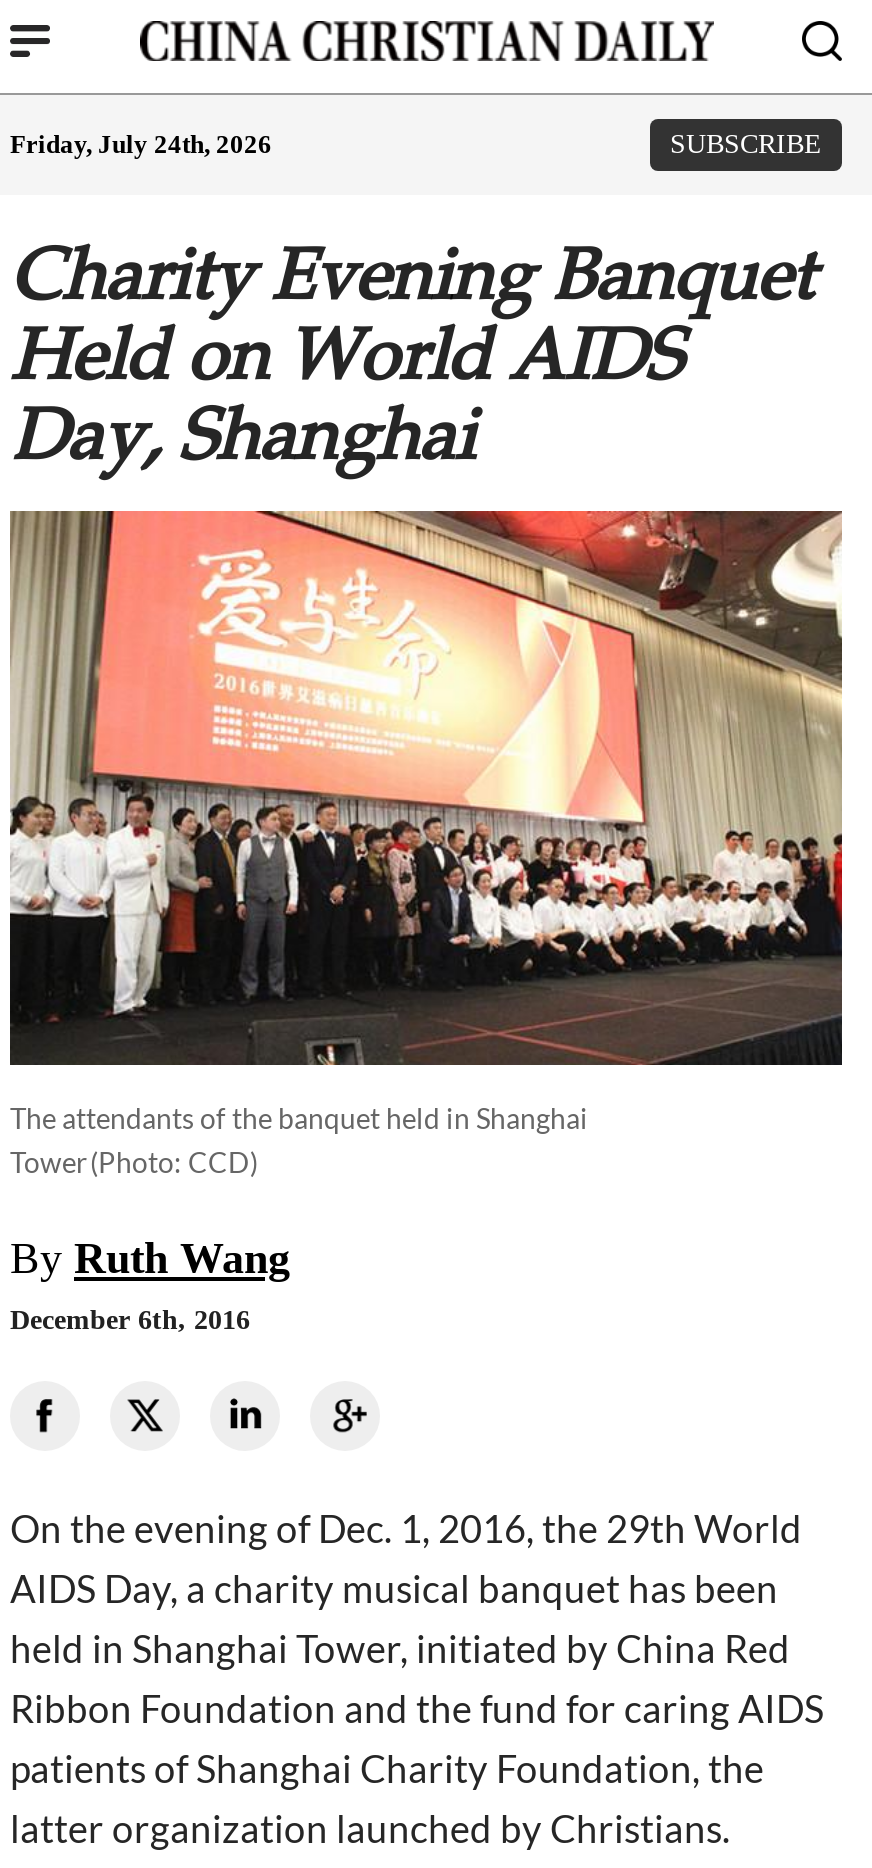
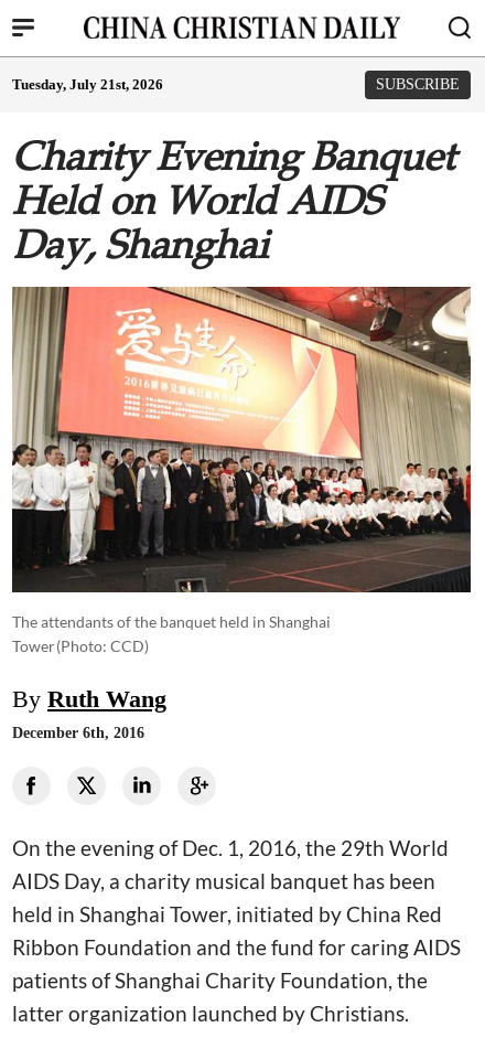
[10,129,272,159] Friday, July 24th, 2026 -> [12,76,163,93] Tuesday, July 21st, 2026

